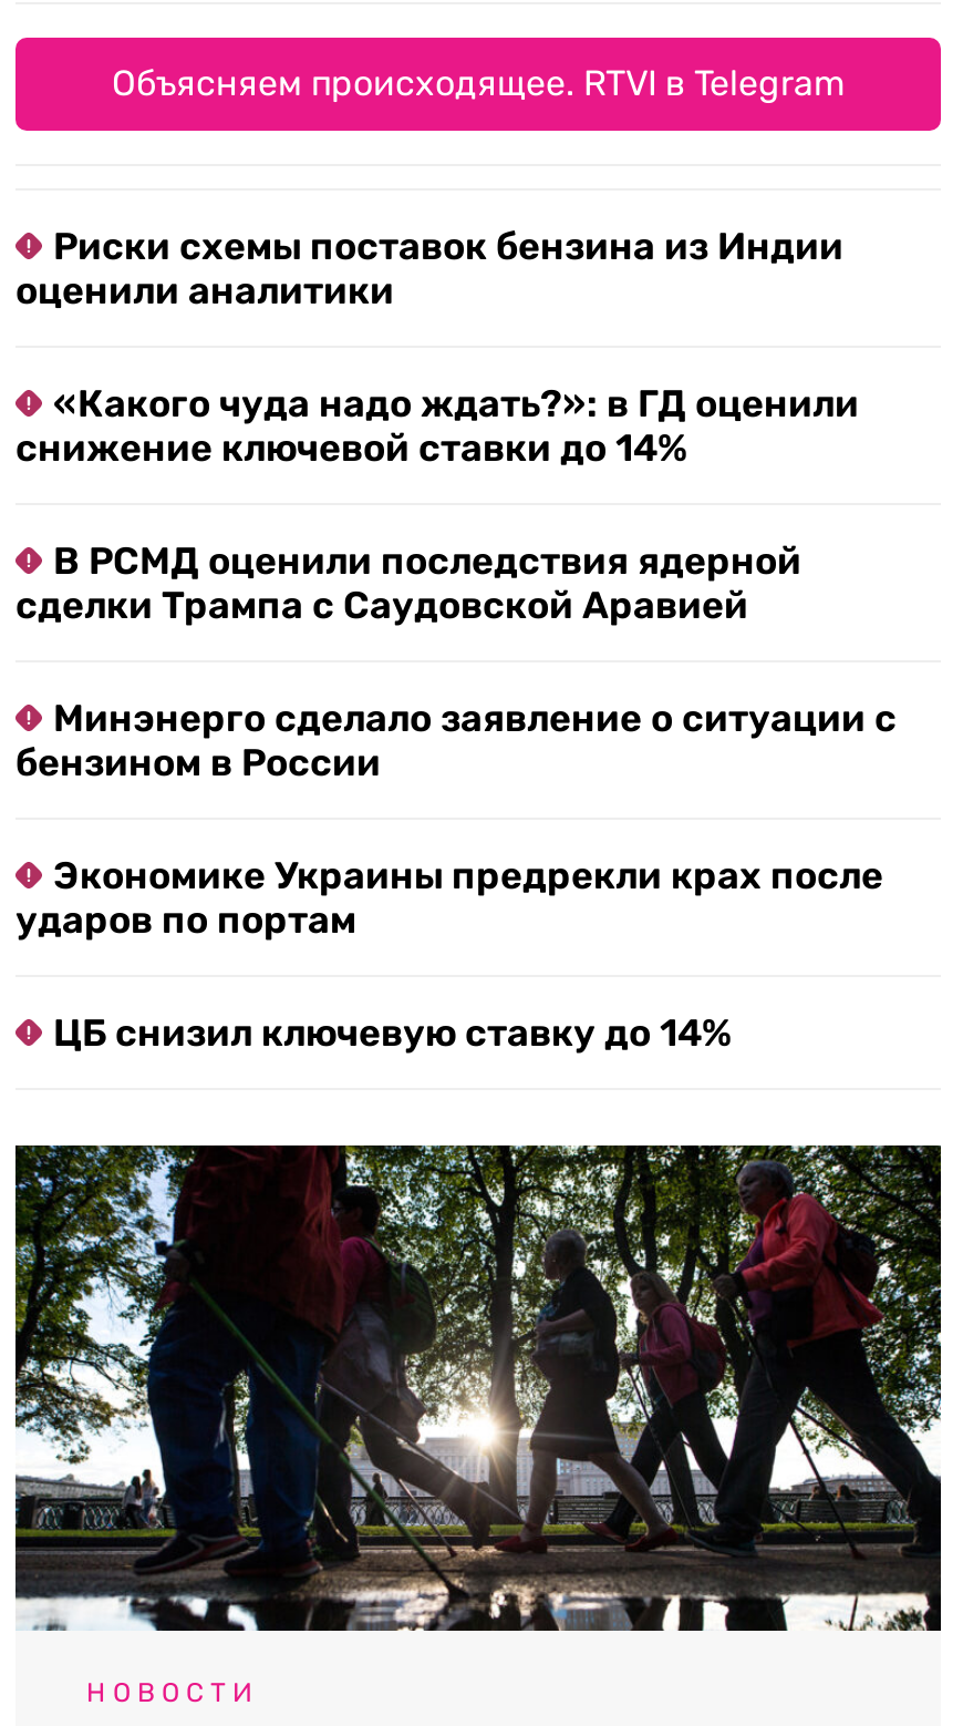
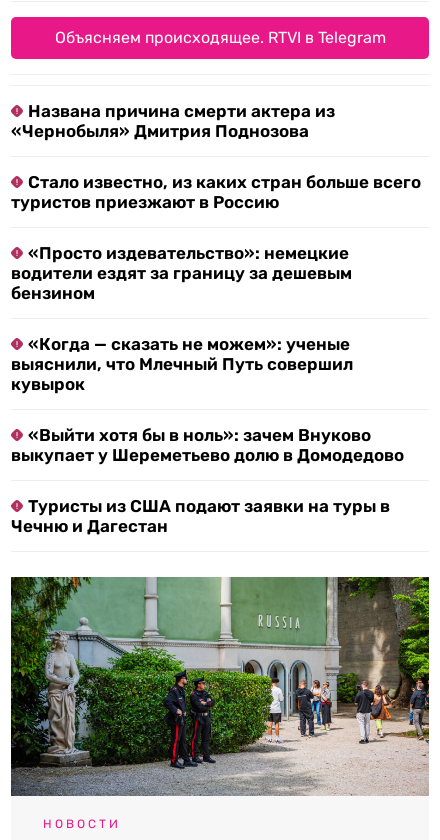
[15,224,843,313] Риски схемы поставок бензина из Индии | оценили аналитики -> [11,101,335,141] Названа причина смерти актера из | «Чернобыля» Дмитрия Поднозова
[15,381,859,470] «Какого чуда надо ждать?»: в ГД оценили | снижение ключевой ставки до 14% -> [11,172,421,212] Стало известно, из каких стран больше всего | туристов приезжают в Россию
[15,539,801,627] В РСМД оценили последствия ядерной | сделки Трампа с Саудовской Аравией -> [11,243,352,303] «Просто издевательство»: немецкие | водители ездят за границу за дешевым | бензином
[15,696,897,785] Минэнерго сделало заявление о ситуации с | бензином в России -> [11,334,353,394] «Когда — сказать не можем»: ученые | выяснили, что Млечный Путь совершил | кувырок
[15,853,883,942] Экономике Украины предрекли крах после | ударов по портам -> [11,425,404,465] «Выйти хотя бы в ноль»: зачем Внуково | выкупает у Шереметьево долю в Домодедово
[53,1011,733,1055] ЦБ снизил ключевую ставку до 14% -> [11,496,390,536] Туристы из США подают заявки на туры в | Чечню и Дагестан
[13,1145,943,1633] [image] -> [10,576,430,797] [image]

